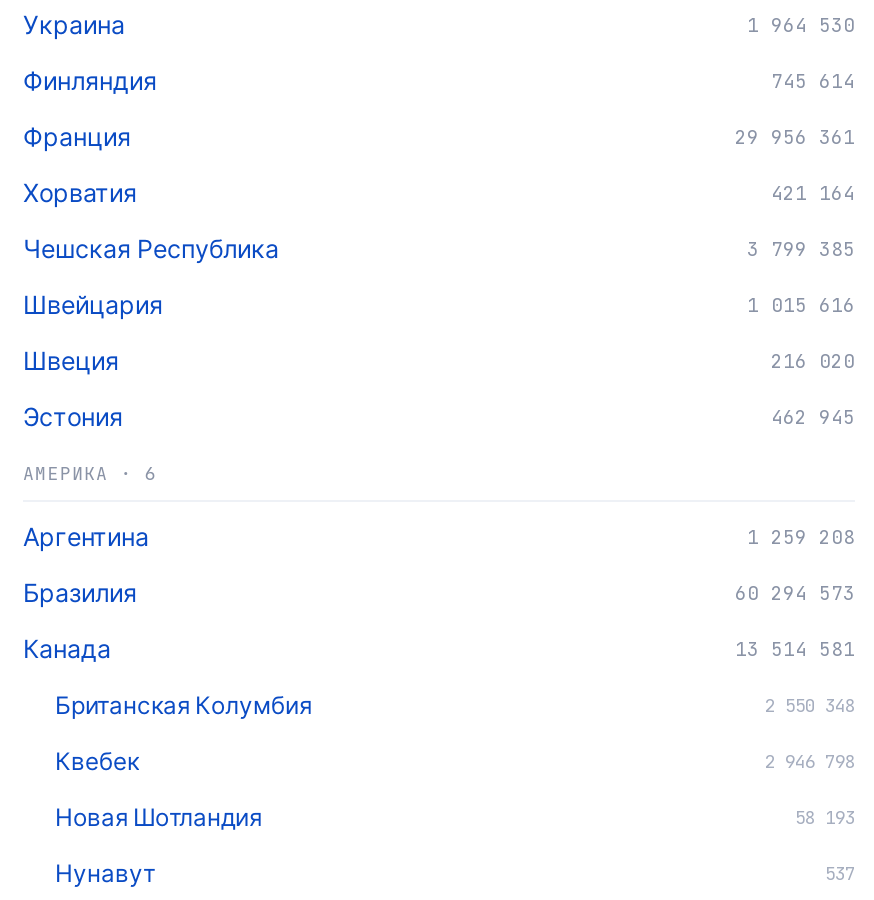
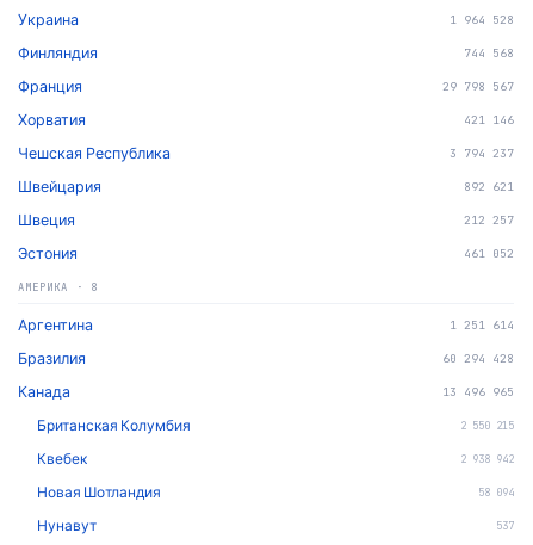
[747,12,855,38] 1 964 530 -> [450,12,514,27] 1 964 528
[771,68,855,94] 745 614 -> [464,45,514,61] 744 568
[735,124,855,150] 29 956 361 -> [442,79,514,94] 29 798 567
[771,180,855,206] 421 164 -> [464,112,514,128] 421 146
[747,236,855,262] 3 799 385 -> [450,145,514,161] 3 794 237
[747,292,855,318] 1 015 616 -> [464,179,514,194] 892 621
[771,348,855,374] 216 020 -> [464,212,514,228] 212 257
[771,404,855,430] 462 945 -> [464,246,514,261] 461 052
[23,462,157,486] АМЕРИКА · 6 -> [18,280,98,295] АМЕРИКА · 8
[747,524,855,550] 1 259 208 -> [450,317,514,333] 1 251 614
[735,580,855,606] 60 294 573 -> [442,351,514,366] 60 294 428
[735,636,855,662] 13 514 581 -> [442,384,514,400] 13 496 965
[765,693,855,717] 2 550 348 -> [460,418,514,432] 2 550 215
[765,749,855,773] 2 946 798 -> [460,451,514,466] 2 938 942
[795,805,855,829] 58 193 -> [478,485,514,499] 58 094

